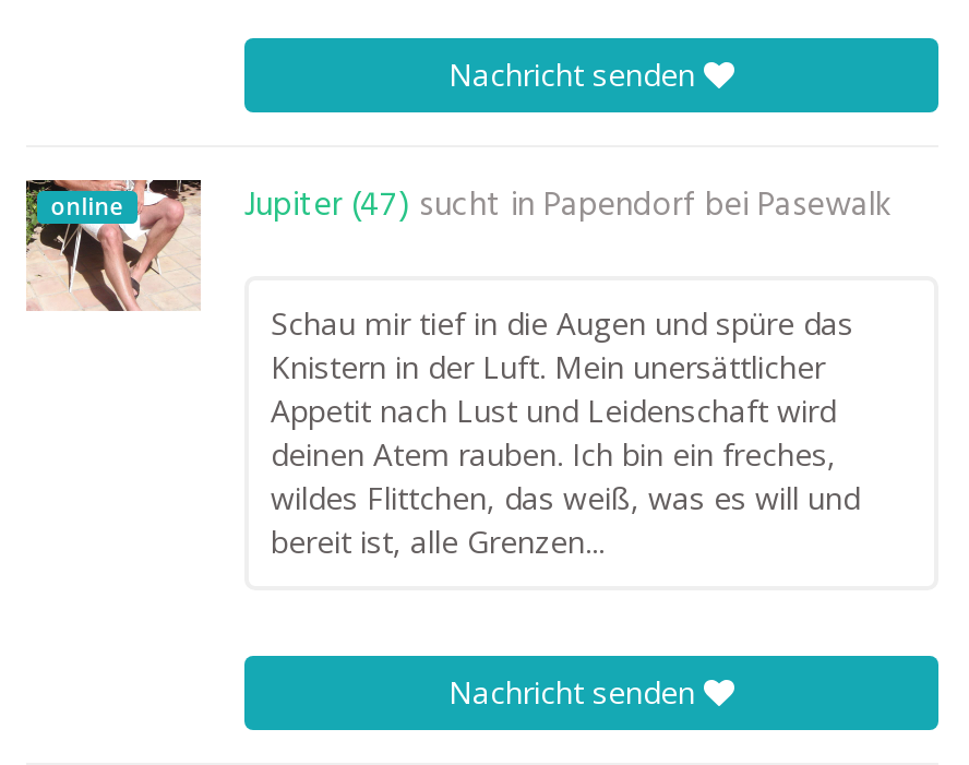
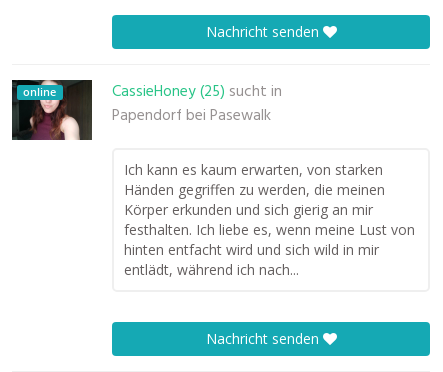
[24,178,890,311] [image] | Jupiter (47) sucht in Papendorf bei Pasewalk -> [11,79,282,141] [image] | CassieHoney (25) sucht in | Papendorf bei Pasewalk
[271,301,860,561] Schau mir tief in die Augen und spüre das | Knistern in der Luft. Mein unersättlicher | Appetit nach Lust und Leidenschaft wird | deinen Atem rauben. Ich bin ein freches, | wildes Flittchen, das weiß, was es will und | bereit ist, alle Grenzen... -> [124,159,415,278] Ich kann es kaum erwarten, von starken | Händen gegriffen zu werden, die meinen | Körper erkunden und sich gierig an mir | festhalten. Ich liebe es, wenn meine Lust von | hinten entfacht wird und sich wild in mir | entlädt, während ich nach...

